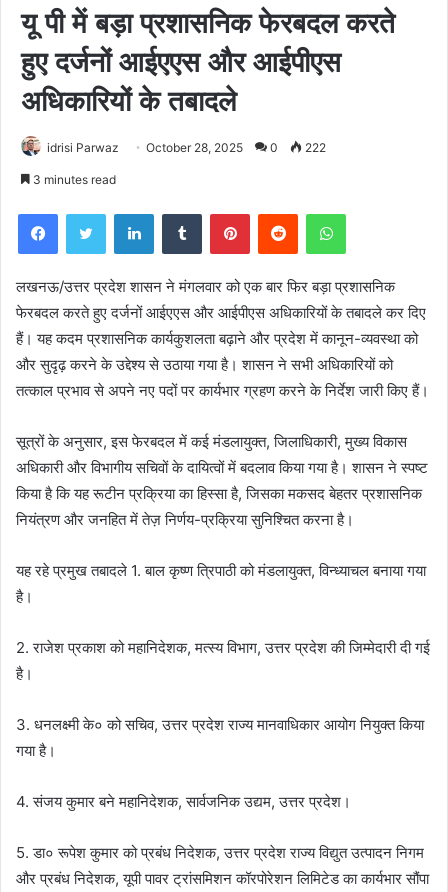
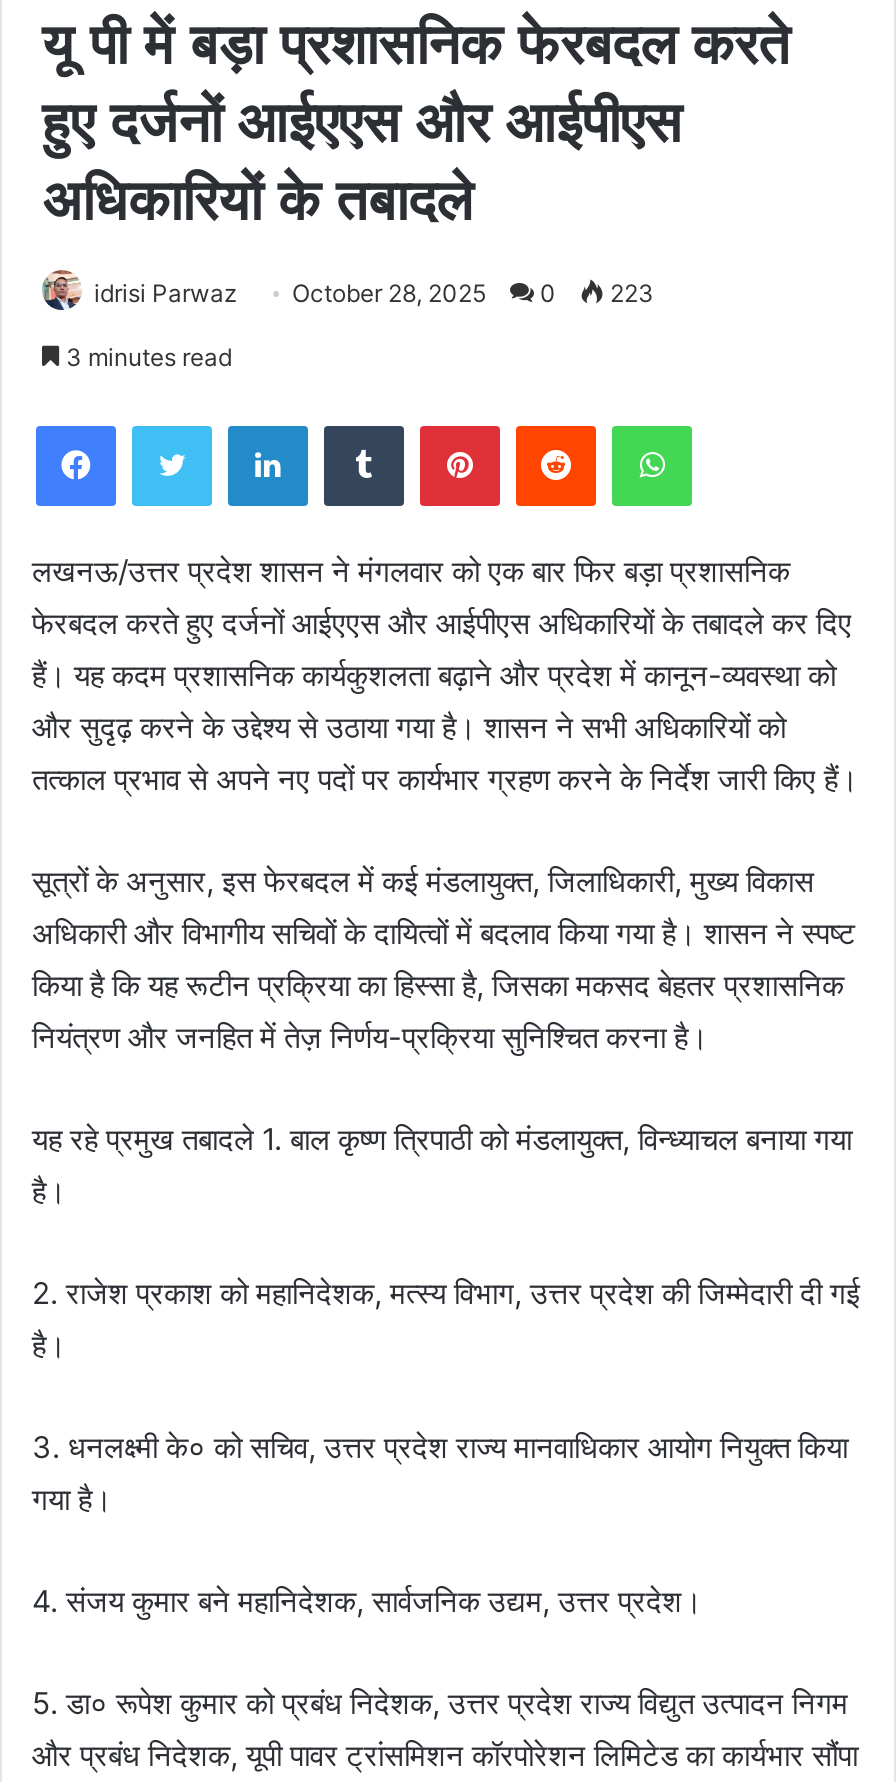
[47,140,326,155] idrisi Parwaz October 28, 2025 0 222 -> [94,278,654,308] idrisi Parwaz October 28, 2025 0 223

